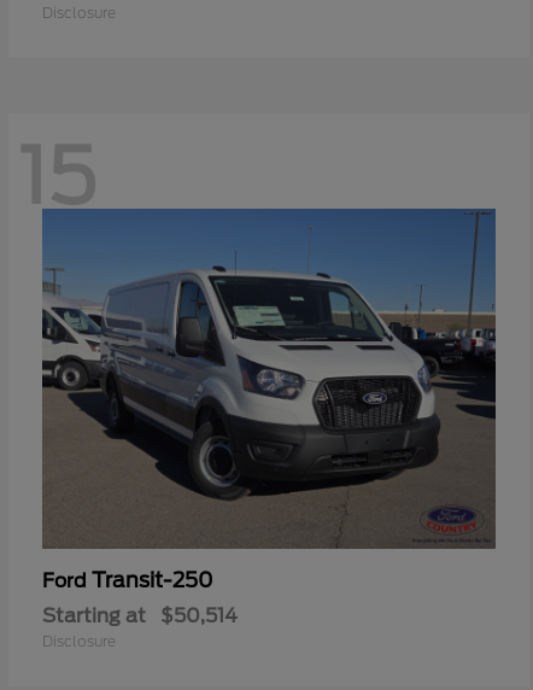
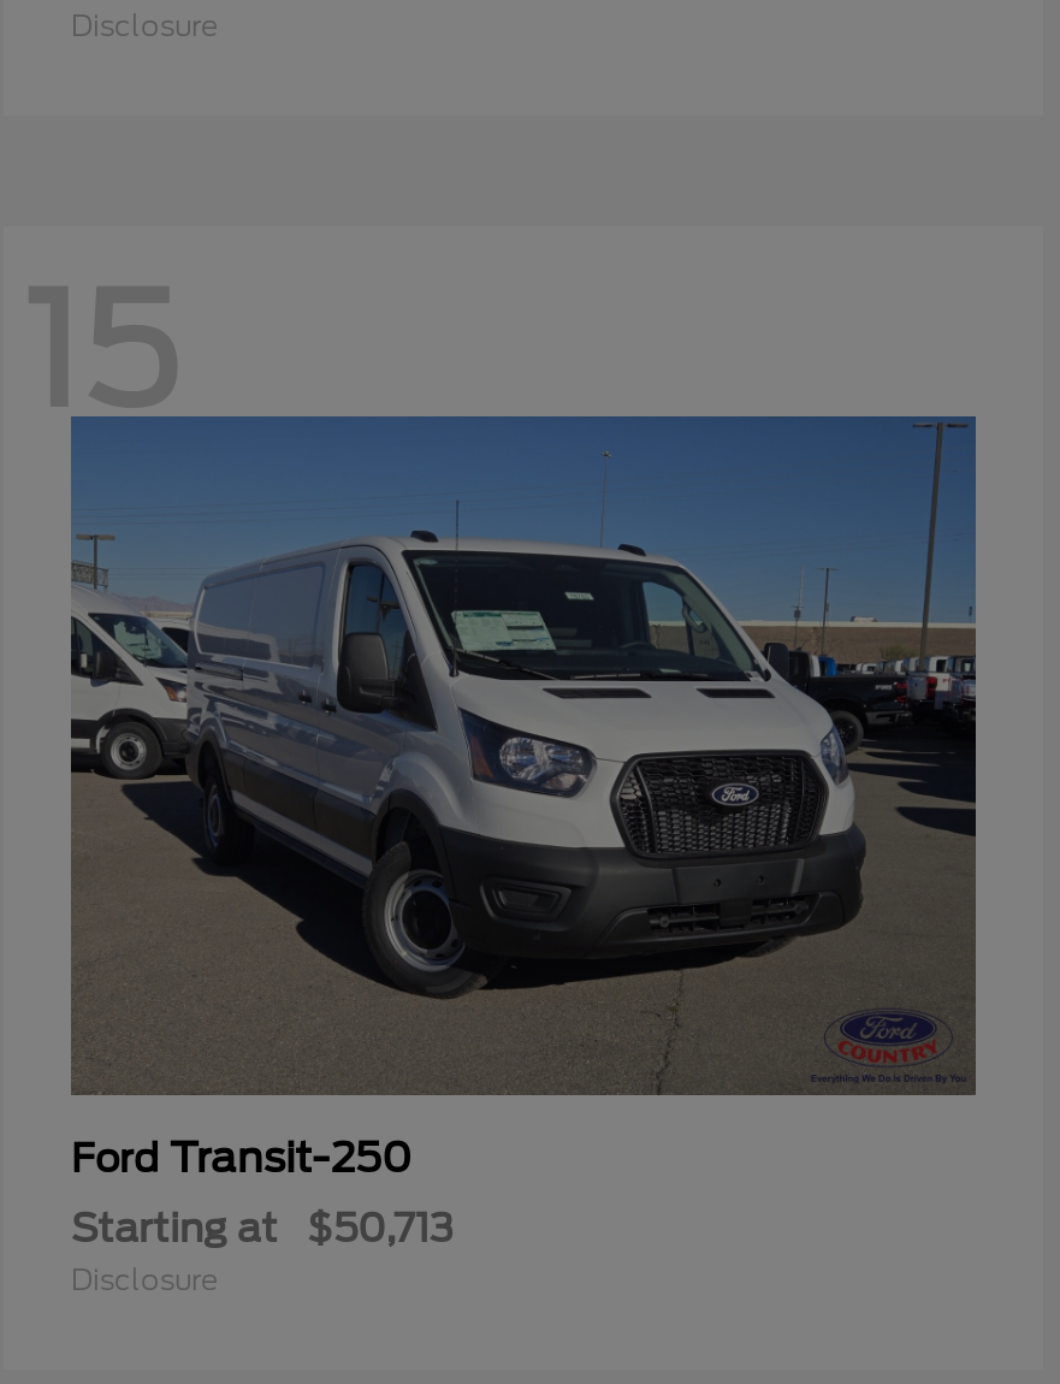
[42,604,238,627] Starting at $50,514 -> [71,1205,454,1251] Starting at $50,713

